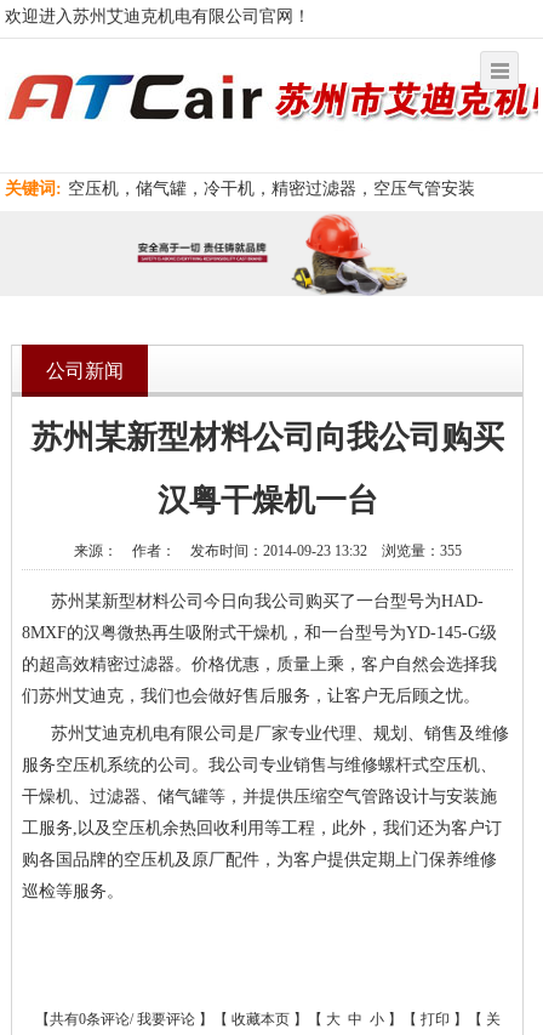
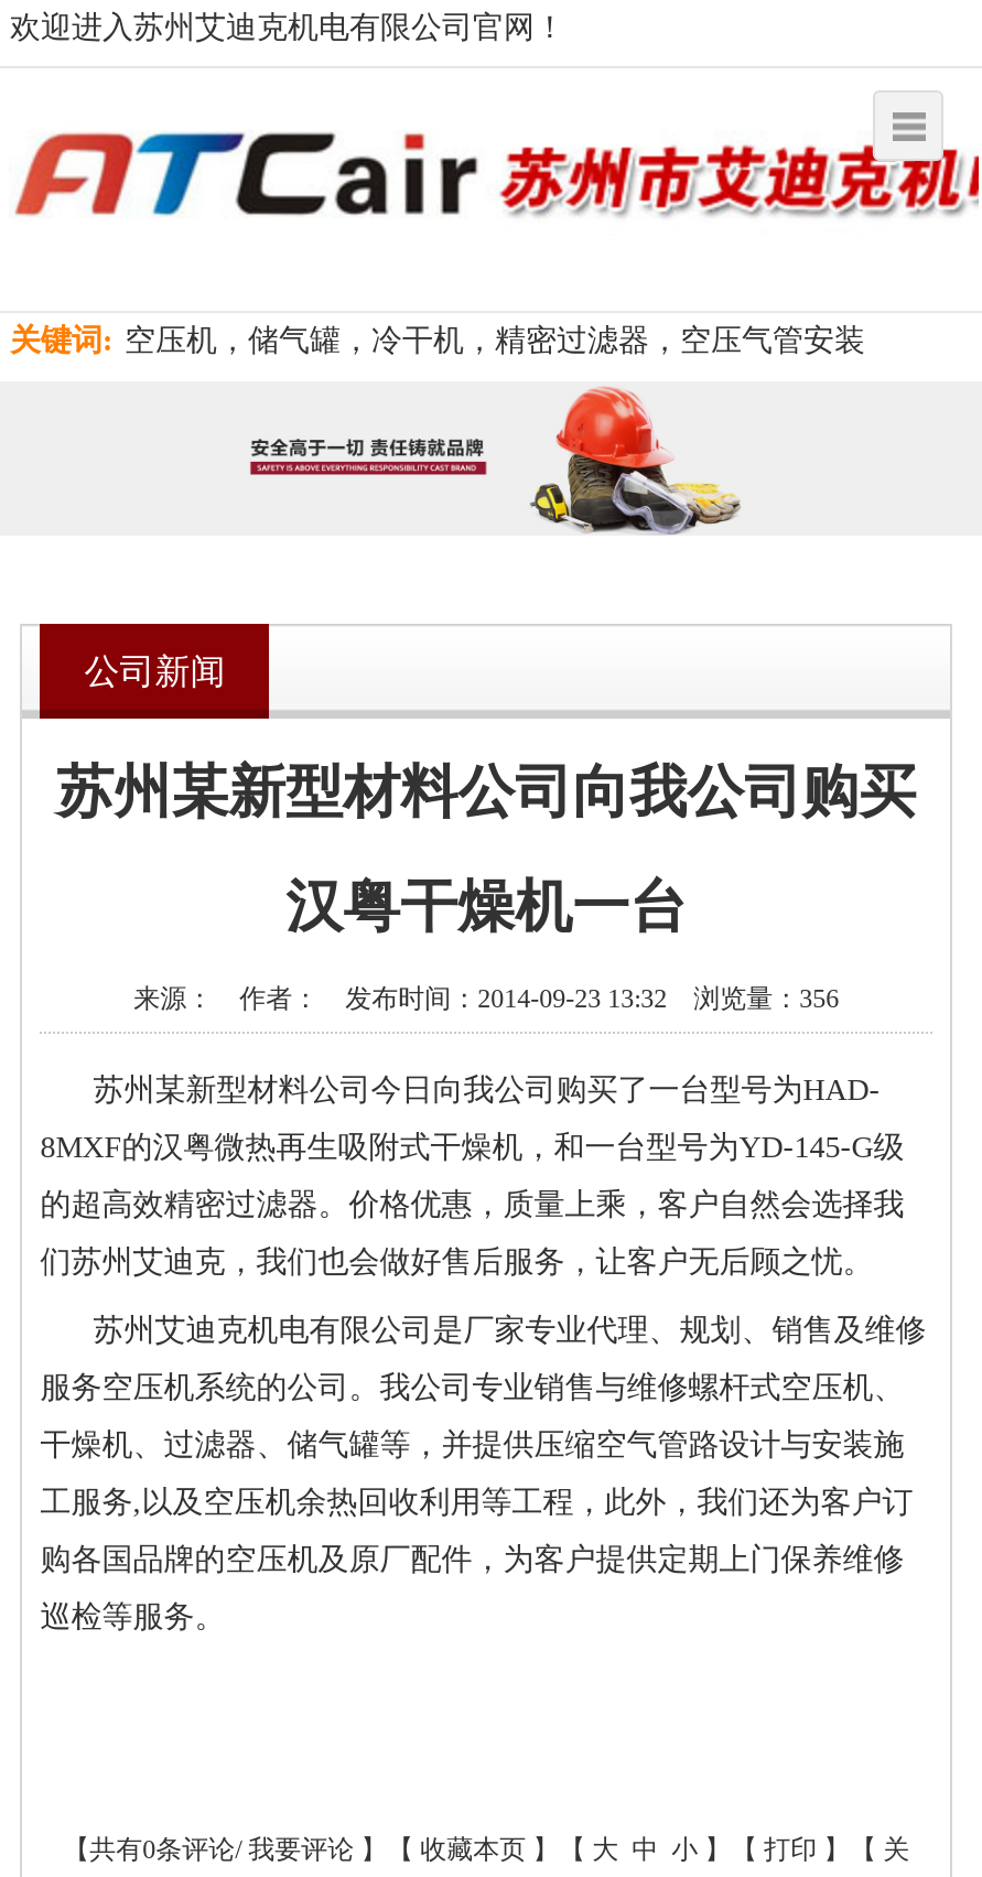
[73,543,461,560] 来源： 作者： 发布时间：2014-09-23 13:32 浏览量：355 -> [134,984,839,1014] 来源： 作者： 发布时间：2014-09-23 13:32 浏览量：356

